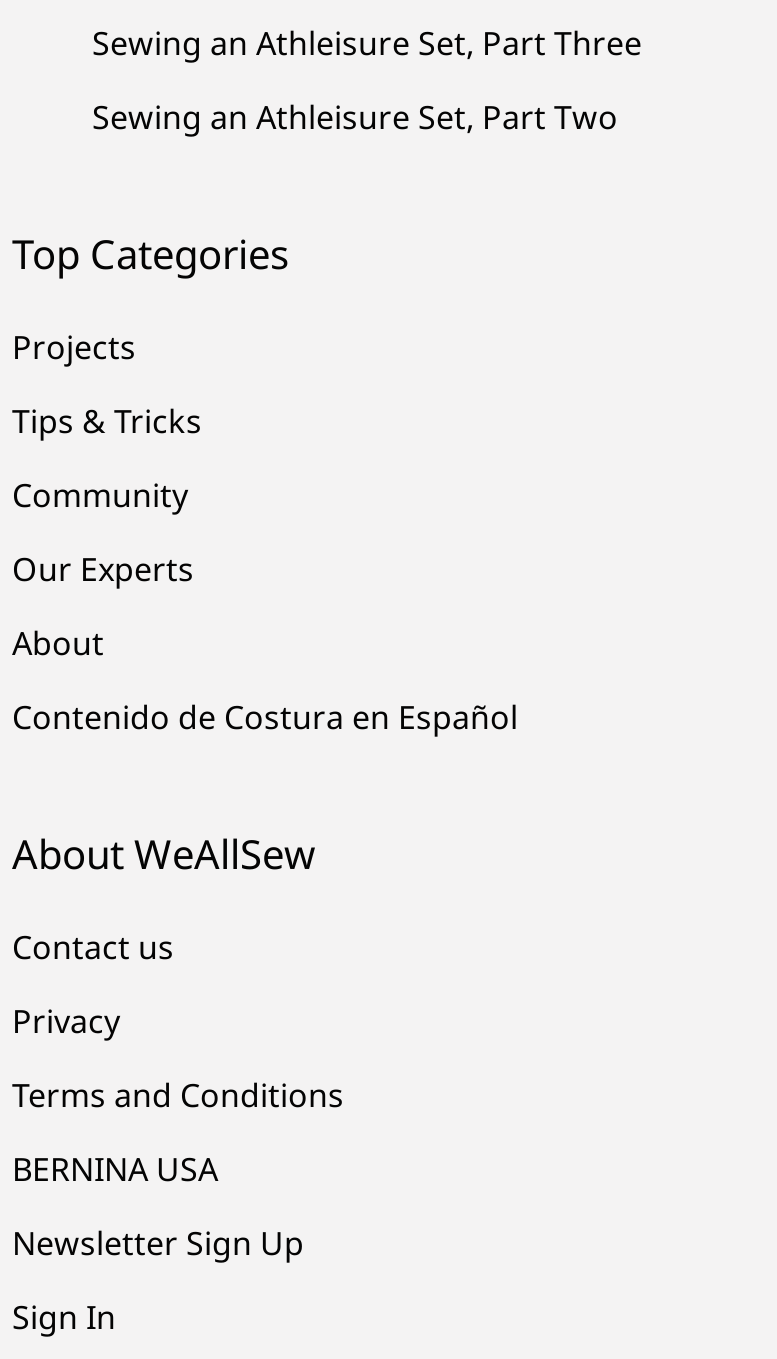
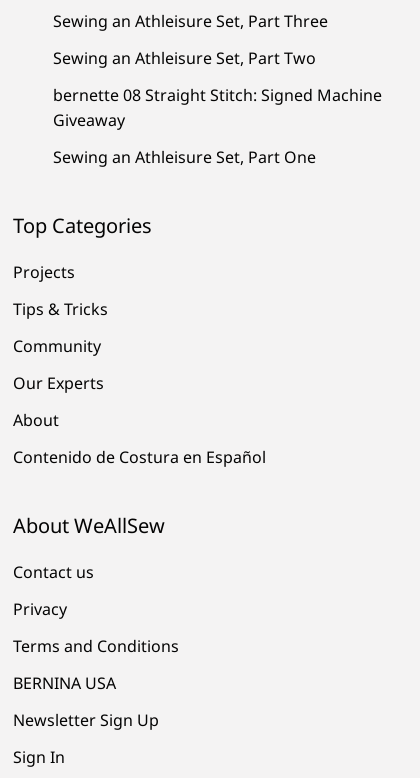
none -> [53,84,382,168] bernette 08 Straight Stitch: Signed Machine | Giveaway | Sewing an Athleisure Set, Part One

